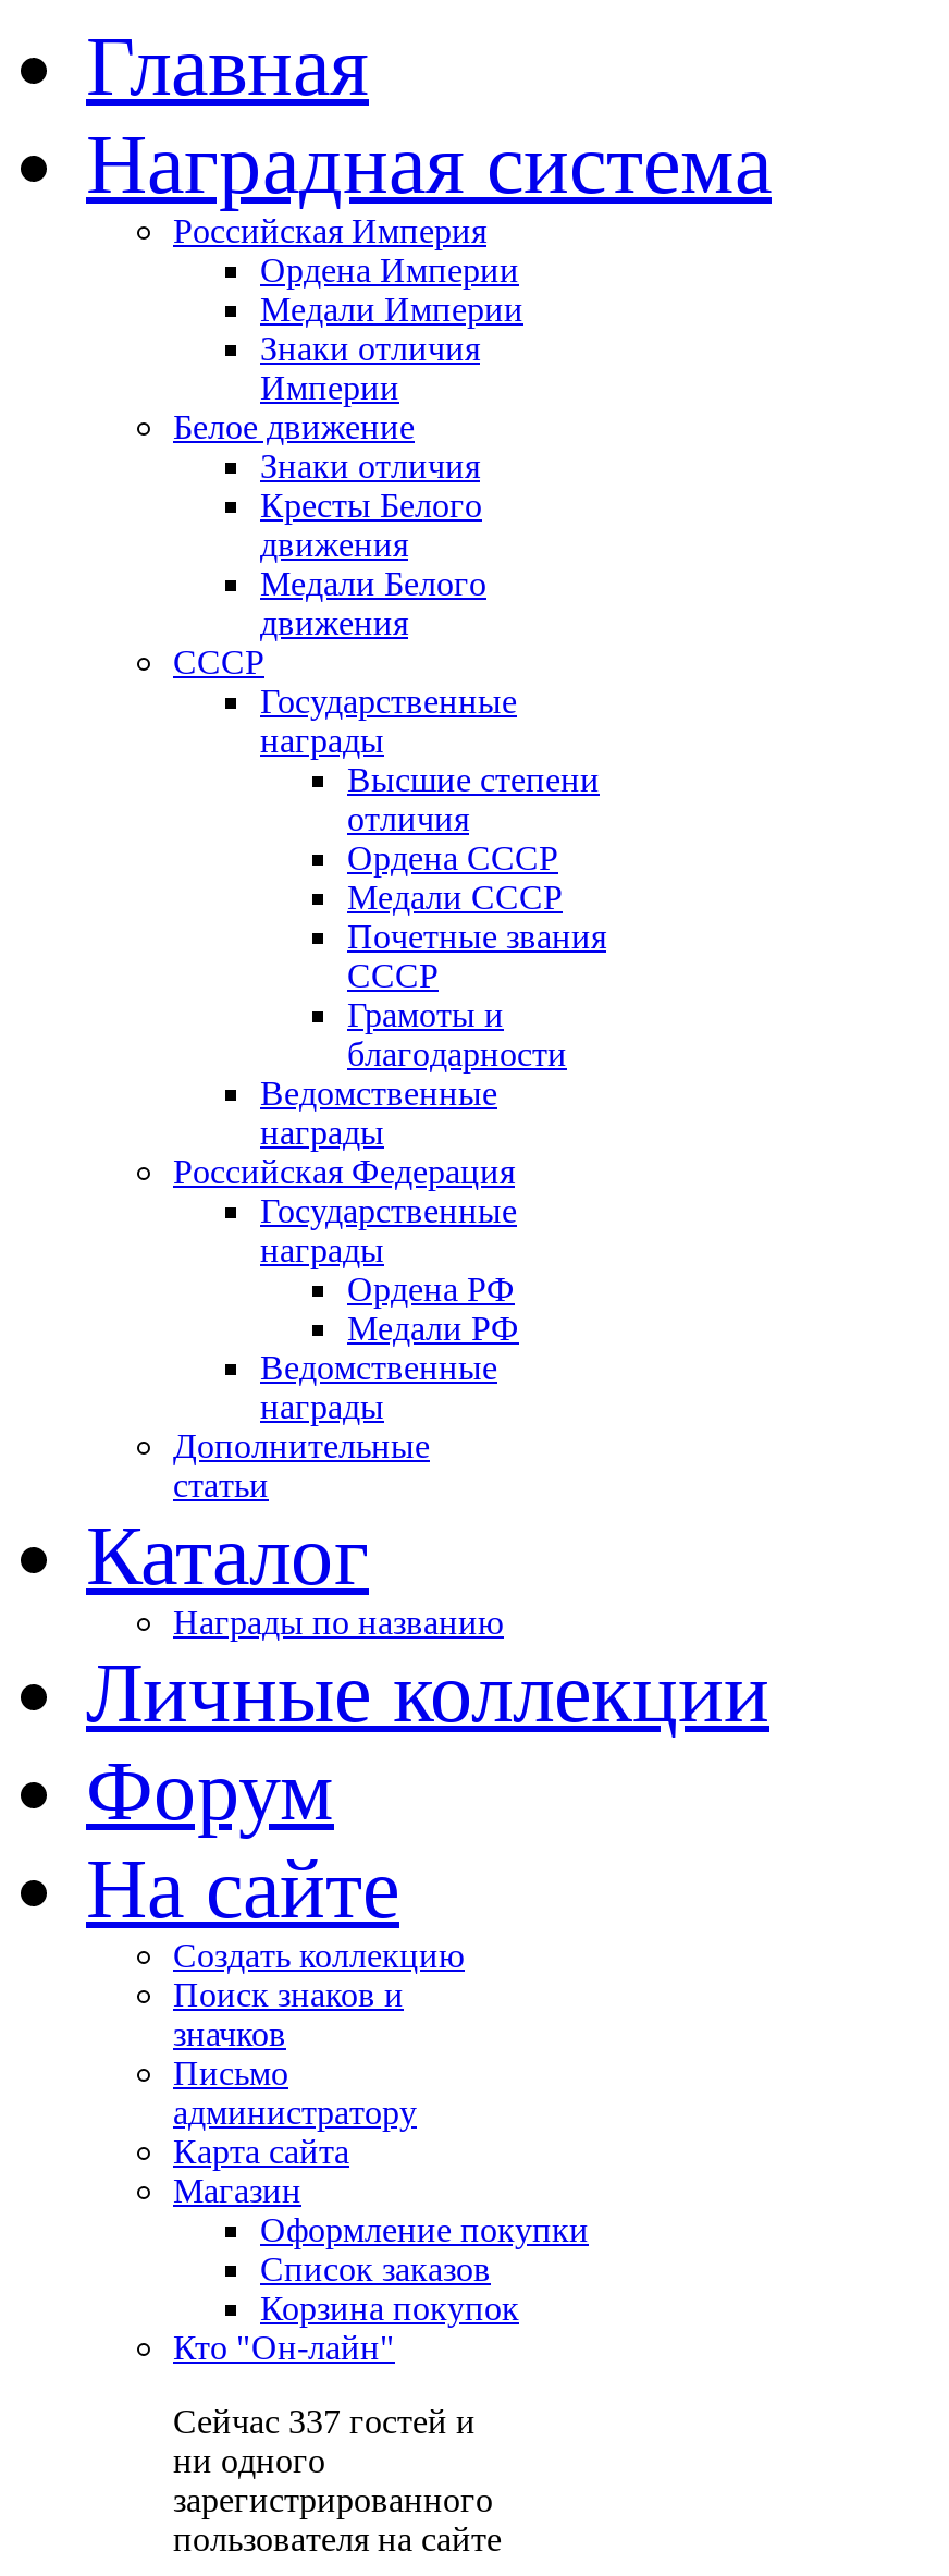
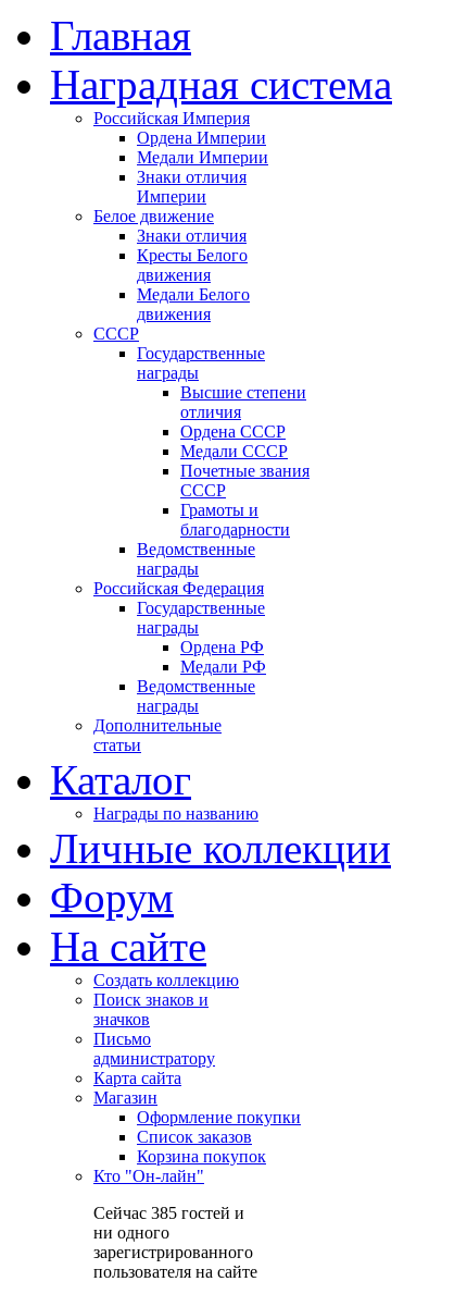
[173,2403,476,2440] Сейчас 337 гостей и -> [93,1204,244,1222] Сейчас 385 гостей и

